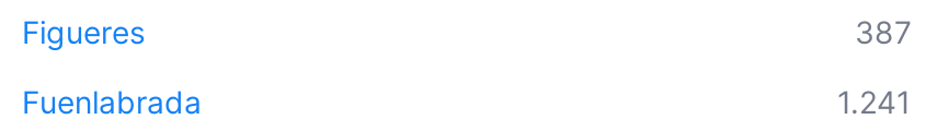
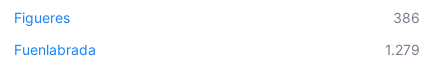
[855,12,912,49] 387 -> [393,9,420,26] 386
[837,82,912,119] 1.241 -> [385,41,420,58] 1.279

